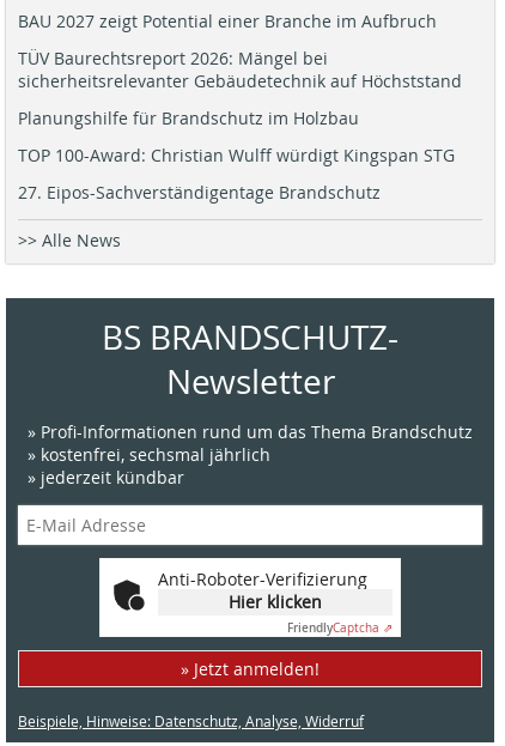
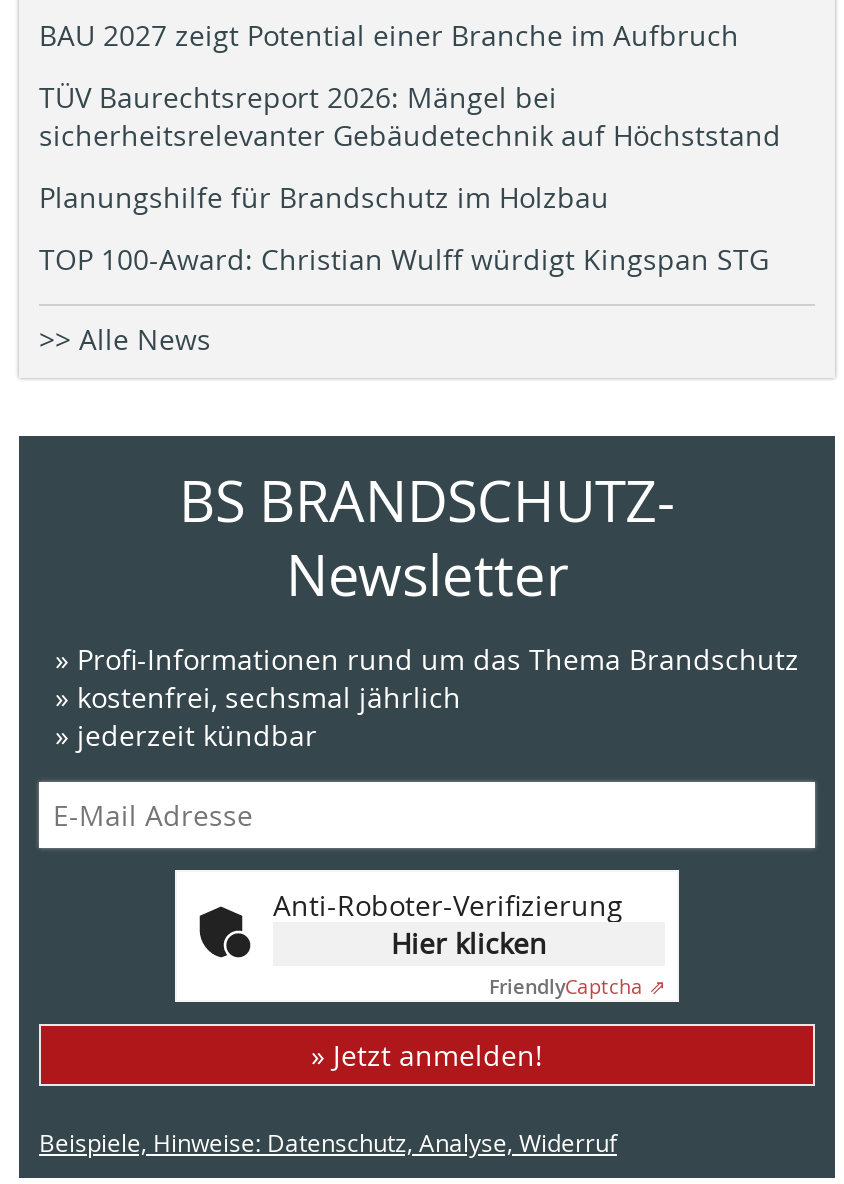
[18,181,381,203] 27. Eipos-Sachverständigentage Brandschutz -> none

